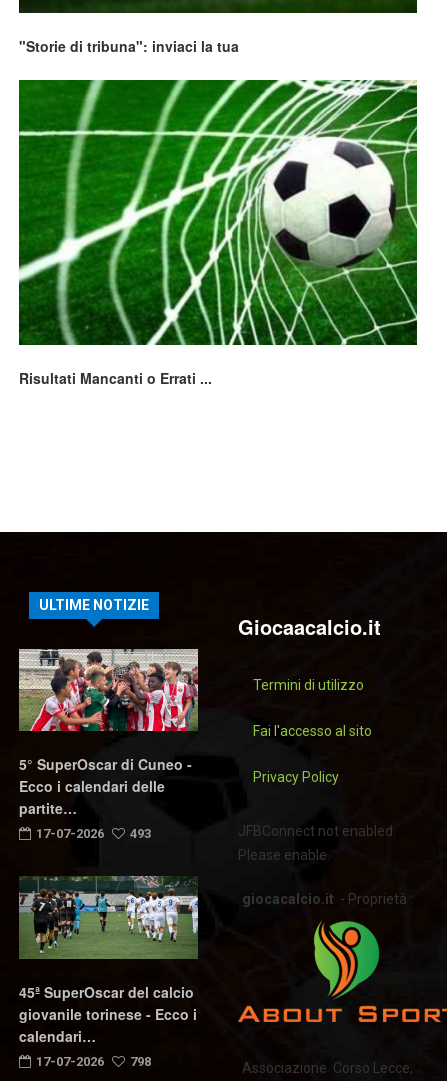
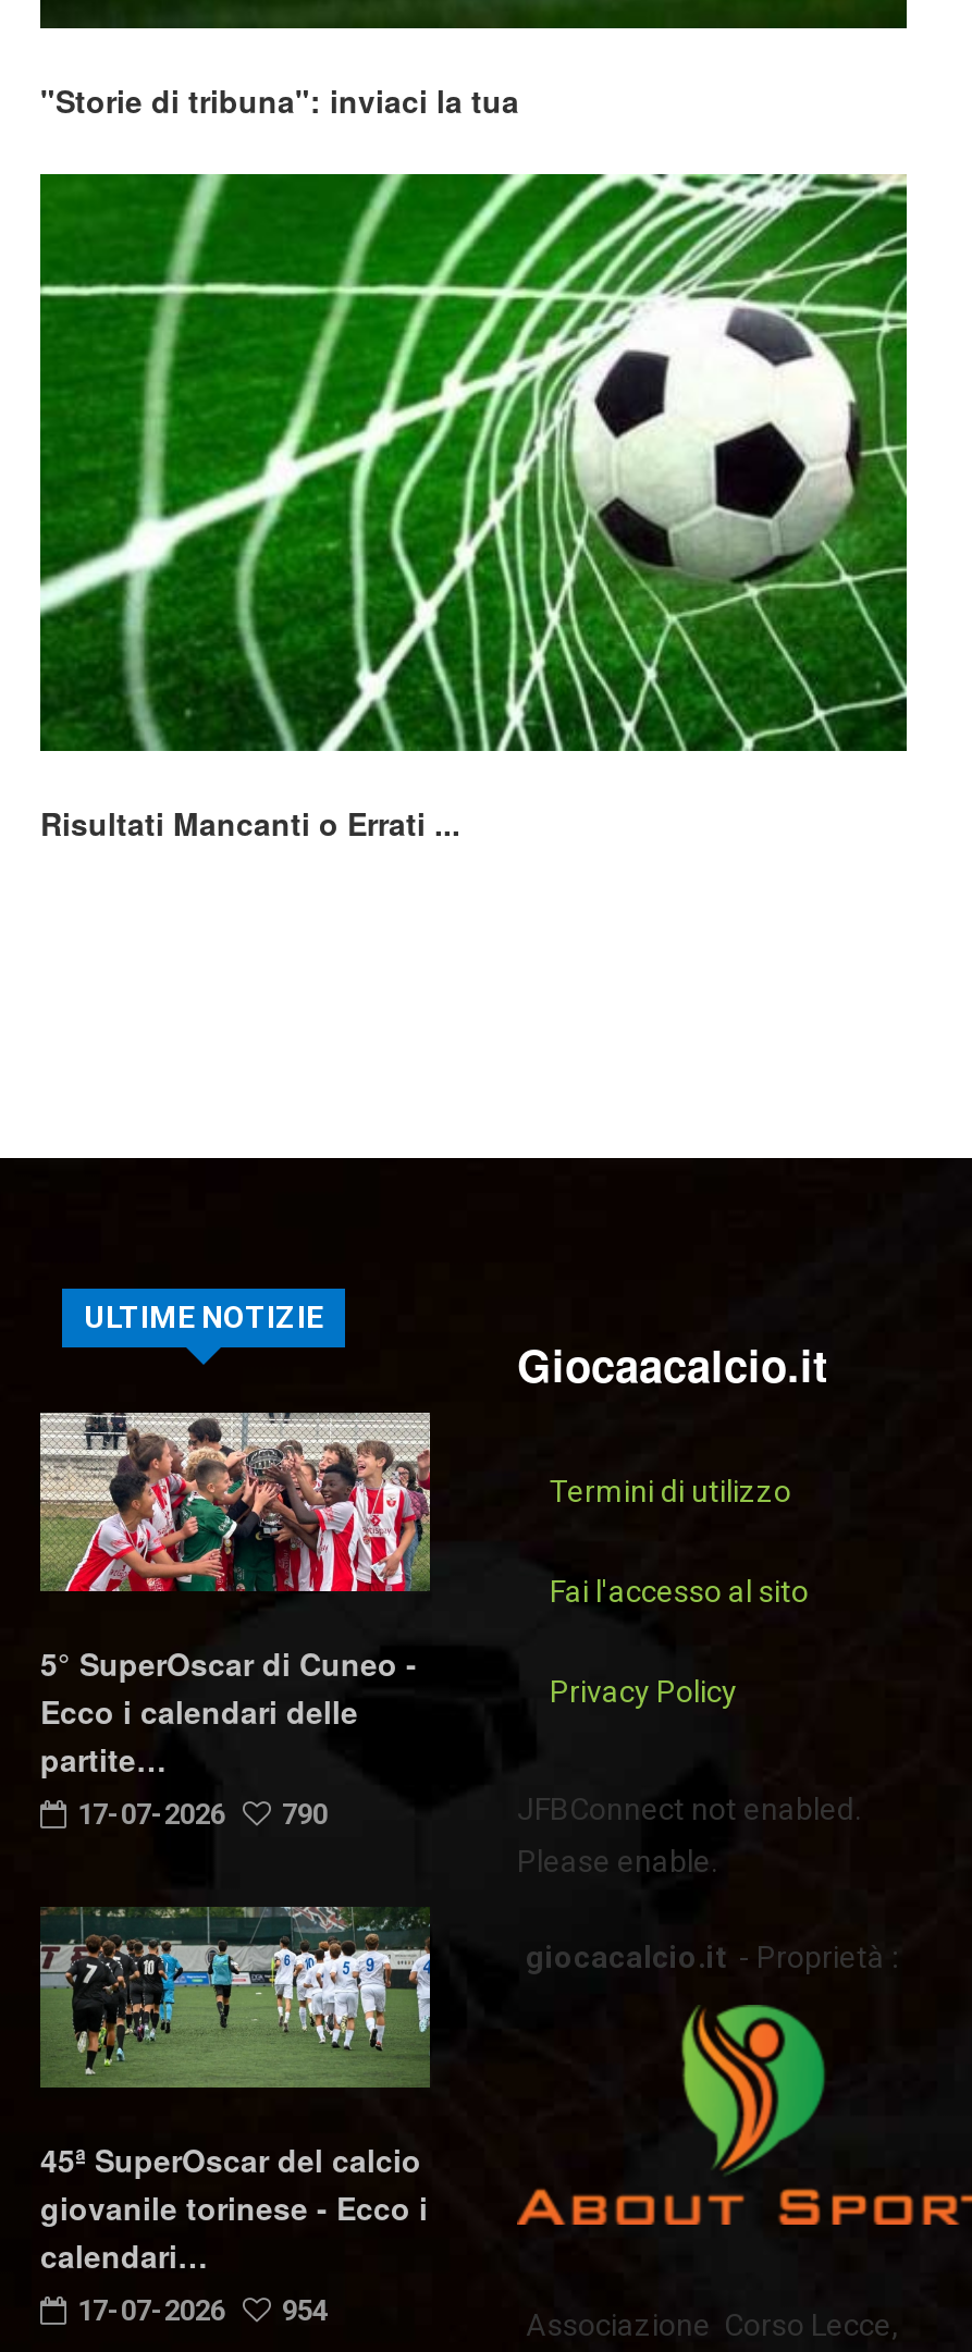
[36,826,151,841] 17-07-2026 493 -> [77,1798,328,1831] 17-07-2026 790
[36,1054,151,1069] 17-07-2026 798 -> [77,2294,328,2327] 17-07-2026 954

